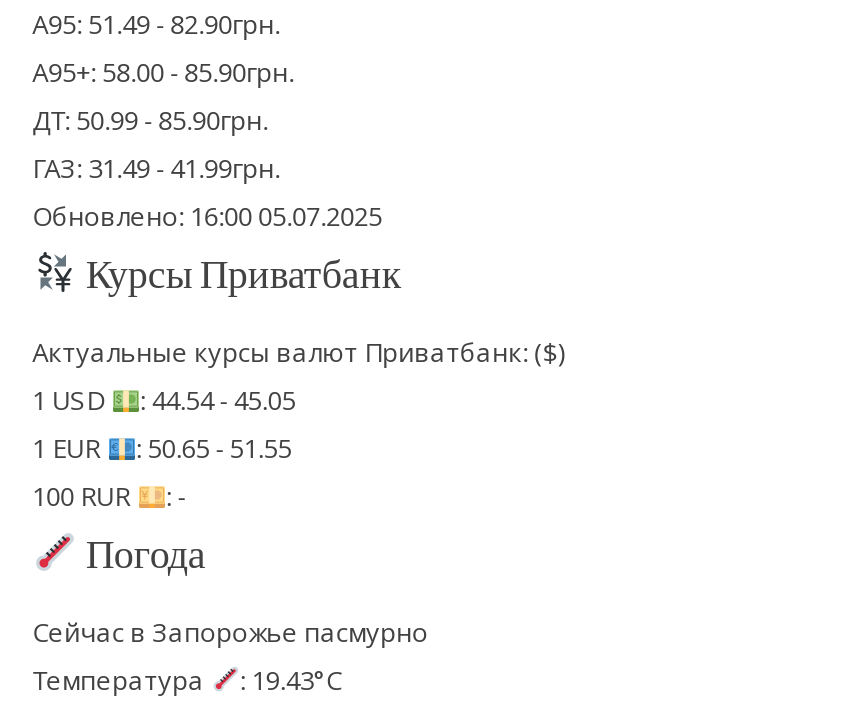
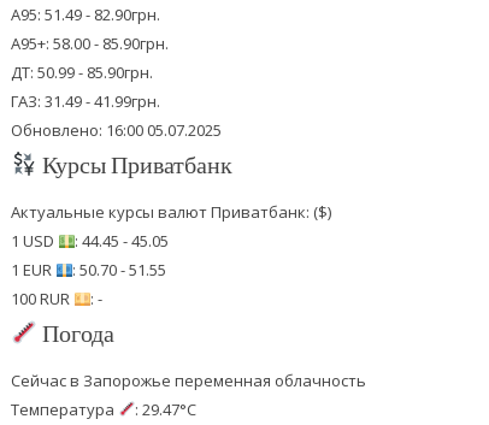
[32,382,296,418] 1 USD : 44.54 - 45.05 -> [10,230,169,252] 1 USD : 44.45 - 45.05
[32,430,292,466] 1 EUR : 50.65 - 51.55 -> [10,259,167,281] 1 EUR : 50.70 - 51.55
[32,614,428,650] Сейчас в Запорожье пасмурно -> [10,370,366,391] Сейчас в Запорожье переменная облачность
[32,662,342,698] Температура : 19.43°C -> [10,399,197,420] Температура : 29.47°C

